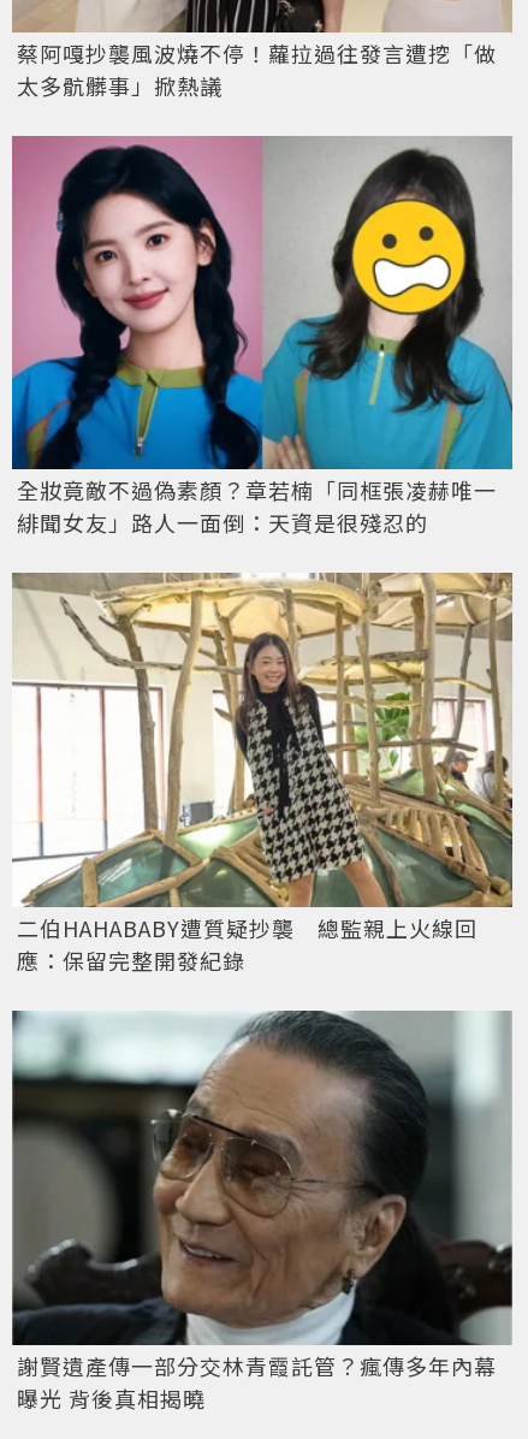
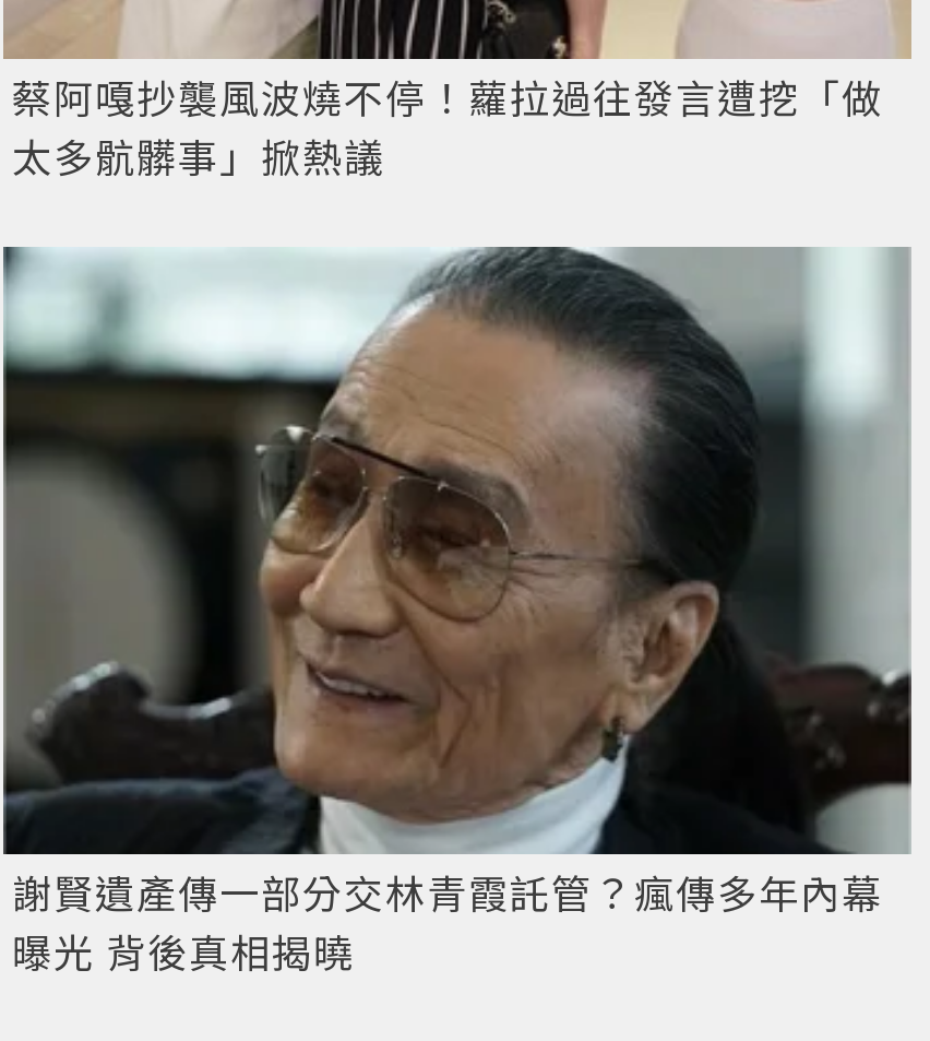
[11,135,514,538] [image] | 全妝竟敵不過偽素顏？章若楠「同框張凌赫唯一 | 緋聞女友」路人一面倒：天資是很殘忍的 -> none
[13,572,512,976] [image] | 二伯HAHABABY遭質疑抄襲 總監親上火線回 | 應：保留完整開發紀錄 -> none

